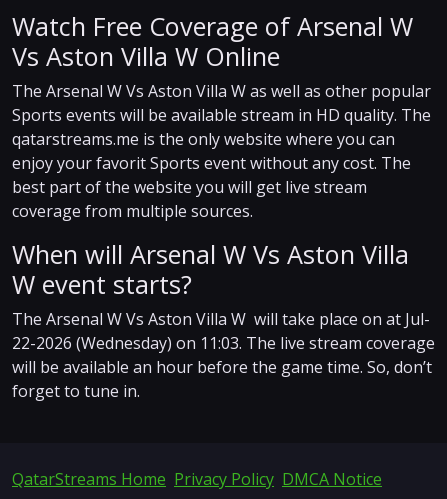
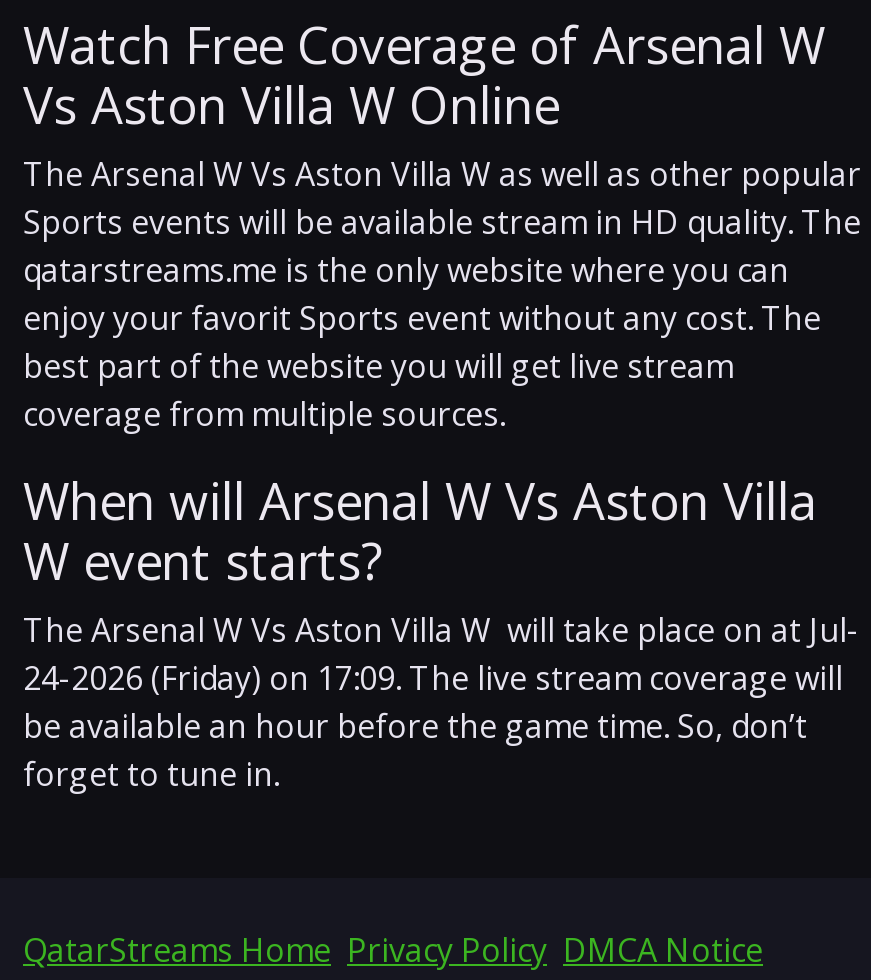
[12,331,435,377] 22-2026 (Wednesday) on 11:03. The live stream coverage | will be available an hour before the game time. So, don’t -> [23,655,843,747] 24-2026 (Friday) on 17:09. The live stream coverage will | be available an hour before the game time. So, don’t

